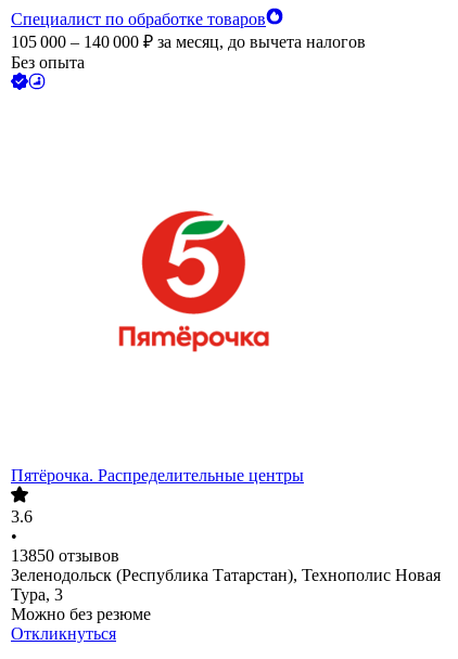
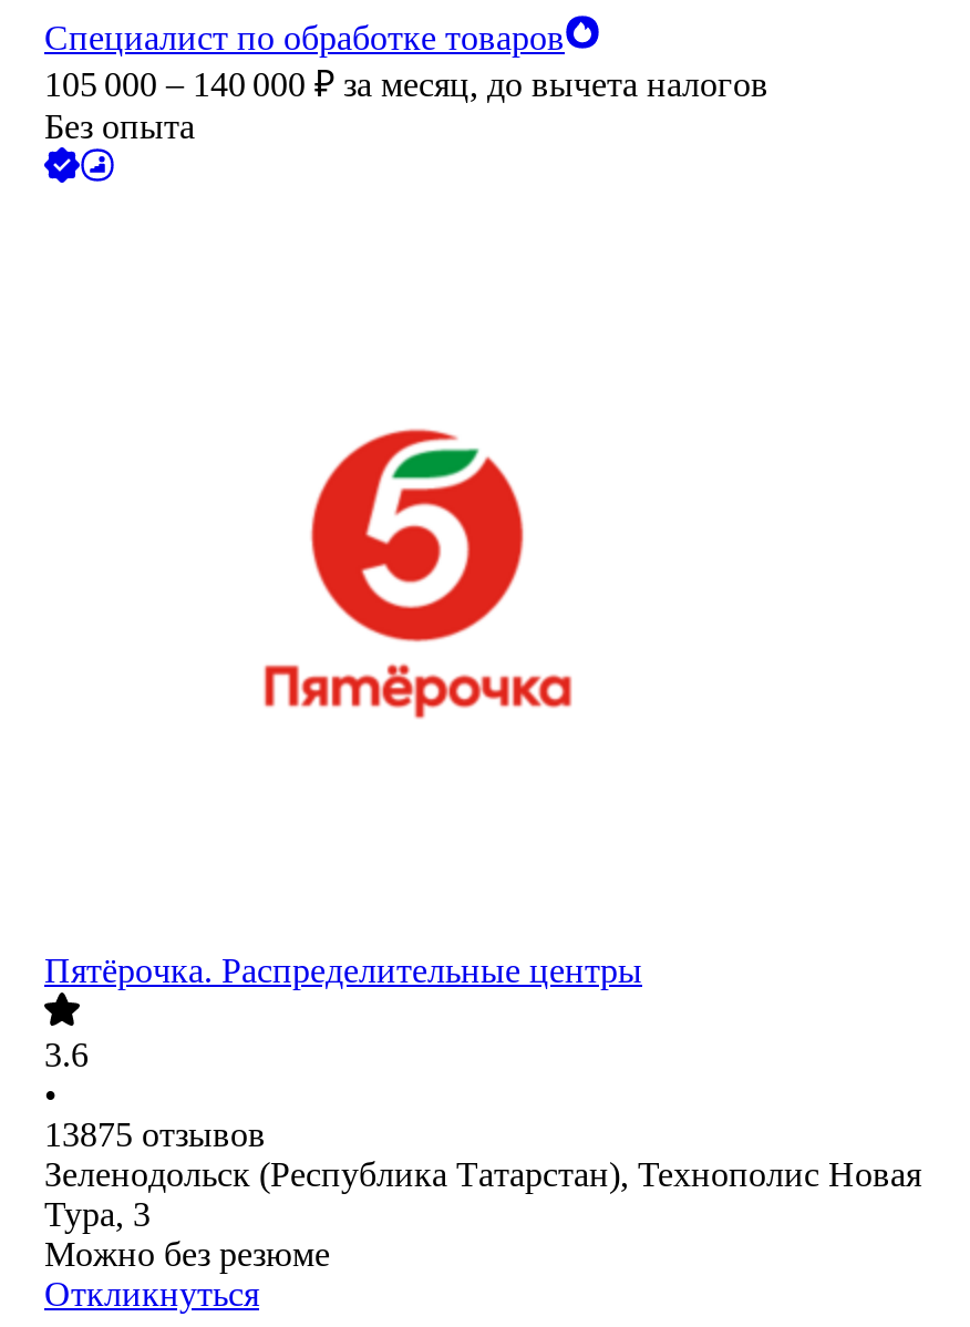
[11,547,119,565] 13850 отзывов -> [44,1117,266,1154] 13875 отзывов

